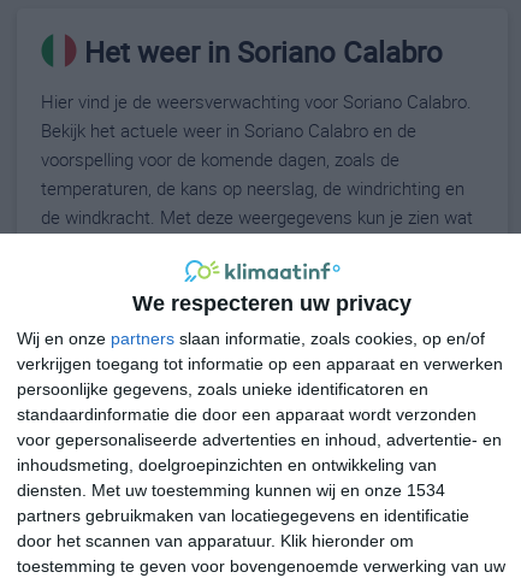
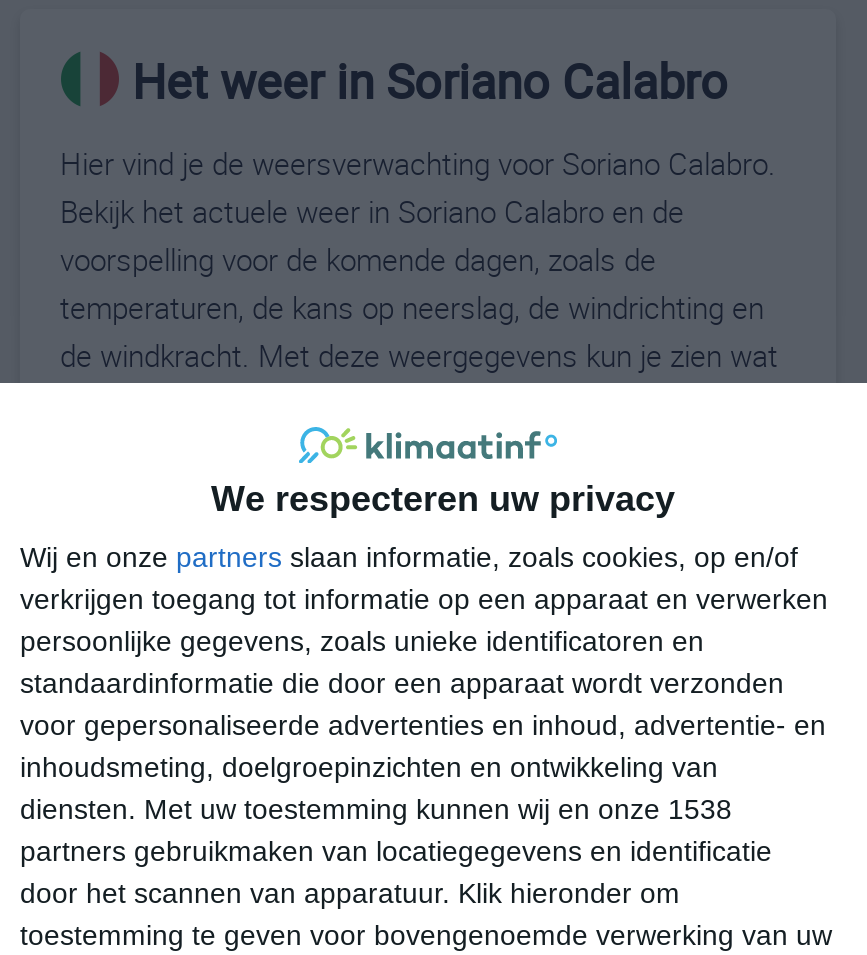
[17,480,445,499] diensten. Met uw toestemming kunnen wij en onze 1534 -> [20,792,732,824] diensten. Met uw toestemming kunnen wij en onze 1538

